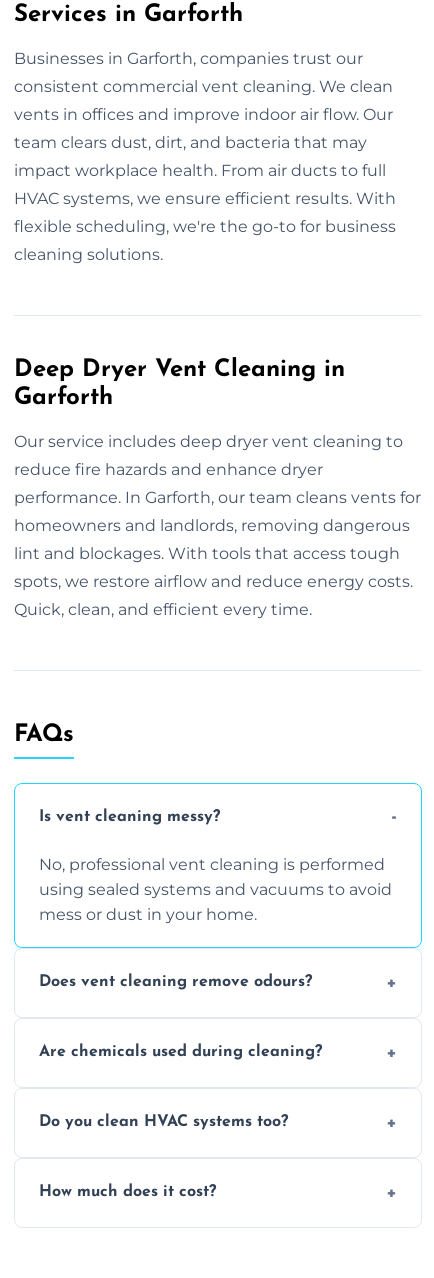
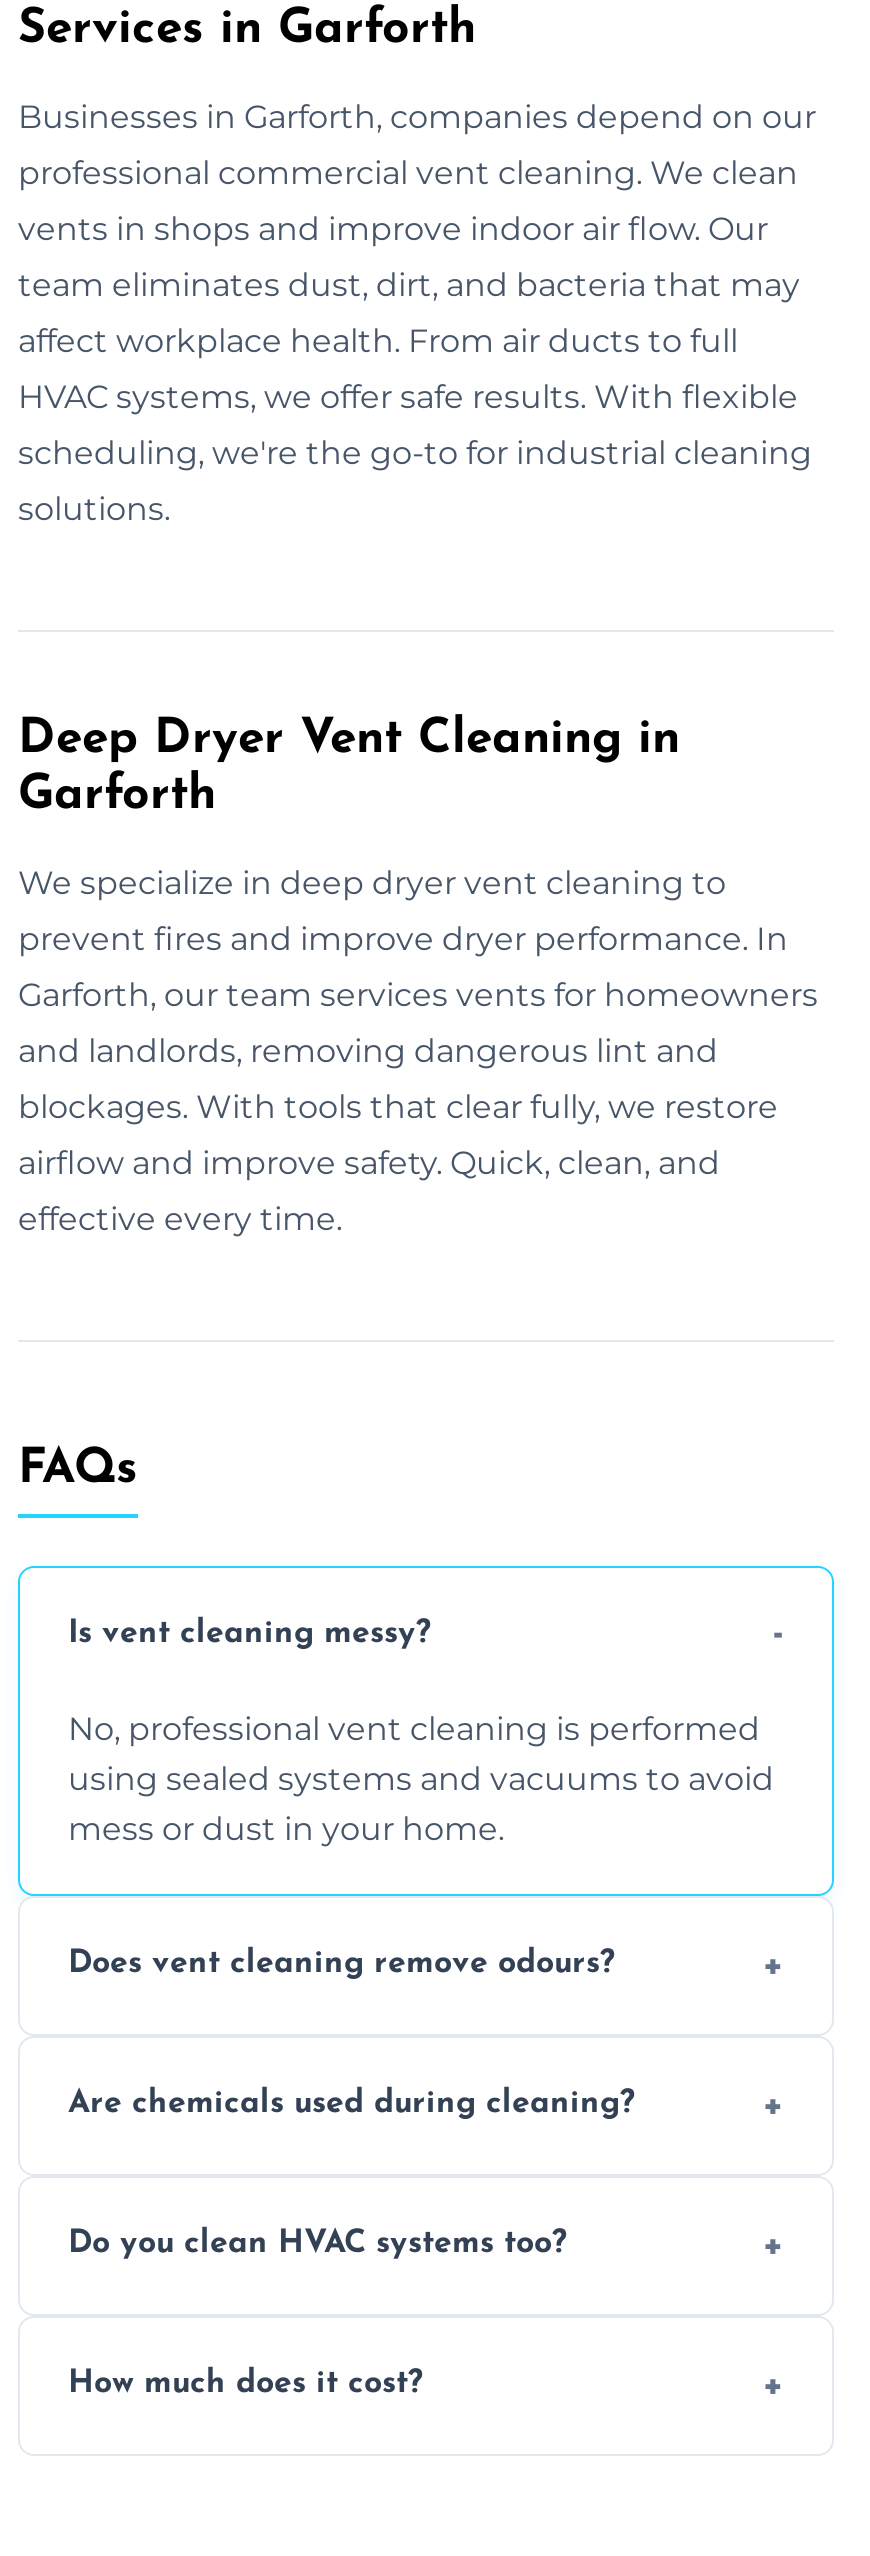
[14,49,363,68] Businesses in Garforth, companies trust our -> [18,97,816,135] Businesses in Garforth, companies depend on our
[14,77,393,96] consistent commercial vent cleaning. We clean -> [18,153,798,191] professional commercial vent cleaning. We clean
[14,105,393,124] vents in offices and improve indoor air flow. Our -> [18,209,768,247] vents in shops and improve indoor air flow. Our
[14,133,367,152] team clears dust, dirt, and bacteria that may -> [18,265,800,303] team eliminates dust, dirt, and bacteria that may
[14,161,386,180] impact workplace health. From air ducts to full -> [18,321,738,359] affect workplace health. From air ducts to full
[14,189,396,208] HVAC systems, we ensure efficient results. With -> [18,377,798,415] HVAC systems, we offer safe results. With flexible
[14,217,396,236] flexible scheduling, we're the go-to for business -> [18,433,812,471] scheduling, we're the go-to for industrial cleaning
[14,245,163,264] cleaning solutions. -> [18,489,170,527] solutions.
[14,432,403,451] Our service includes deep dryer vent cleaning to -> [18,863,726,901] We specialize in deep dryer vent cleaning to
[14,460,323,479] reduce fire hazards and enhance dryer -> [18,919,788,957] prevent fires and improve dryer performance. In
[14,488,421,507] performance. In Garforth, our team cleans vents for -> [18,975,818,1013] Garforth, our team services vents for homeowners
[14,516,410,535] homeowners and landlords, removing dangerous -> [18,1031,718,1069] and landlords, removing dangerous lint and
[14,544,400,563] lint and blockages. With tools that access tough -> [18,1087,778,1125] blockages. With tools that clear fully, we restore
[14,572,413,591] spots, we restore airflow and reduce energy costs. -> [18,1143,720,1181] airflow and improve safety. Quick, clean, and
[14,600,312,619] Quick, clean, and efficient every time. -> [18,1199,342,1237] effective every time.

